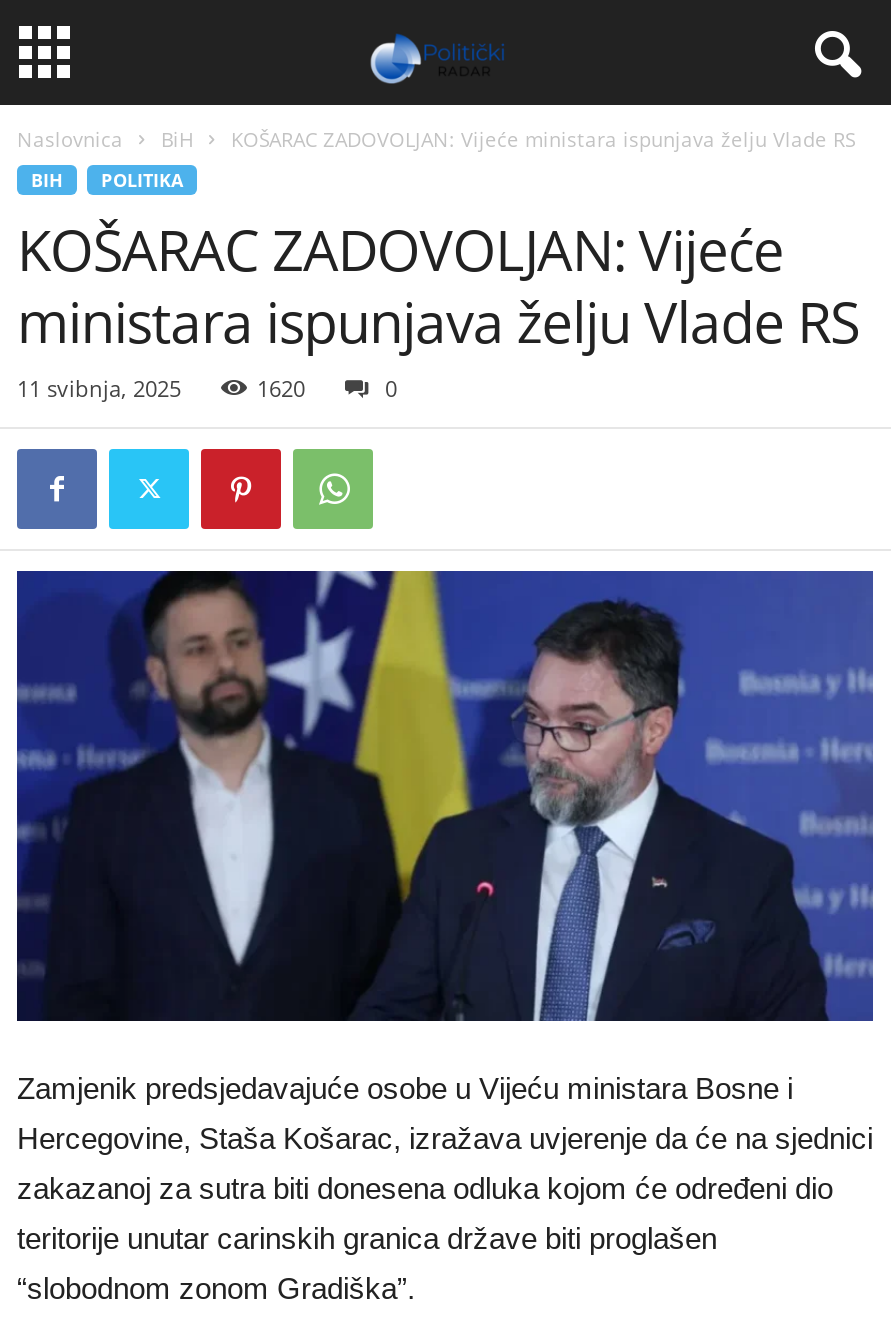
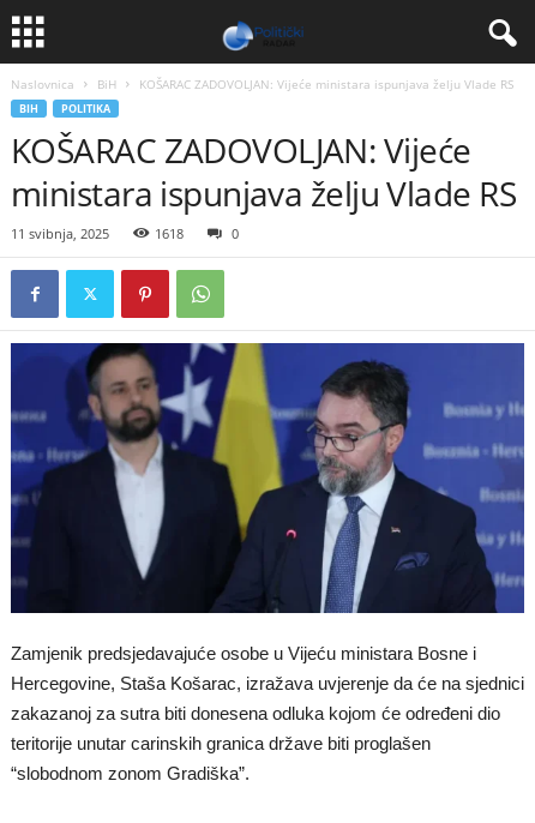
[257,373,305,403] 1620 -> [155,224,184,242] 1618

